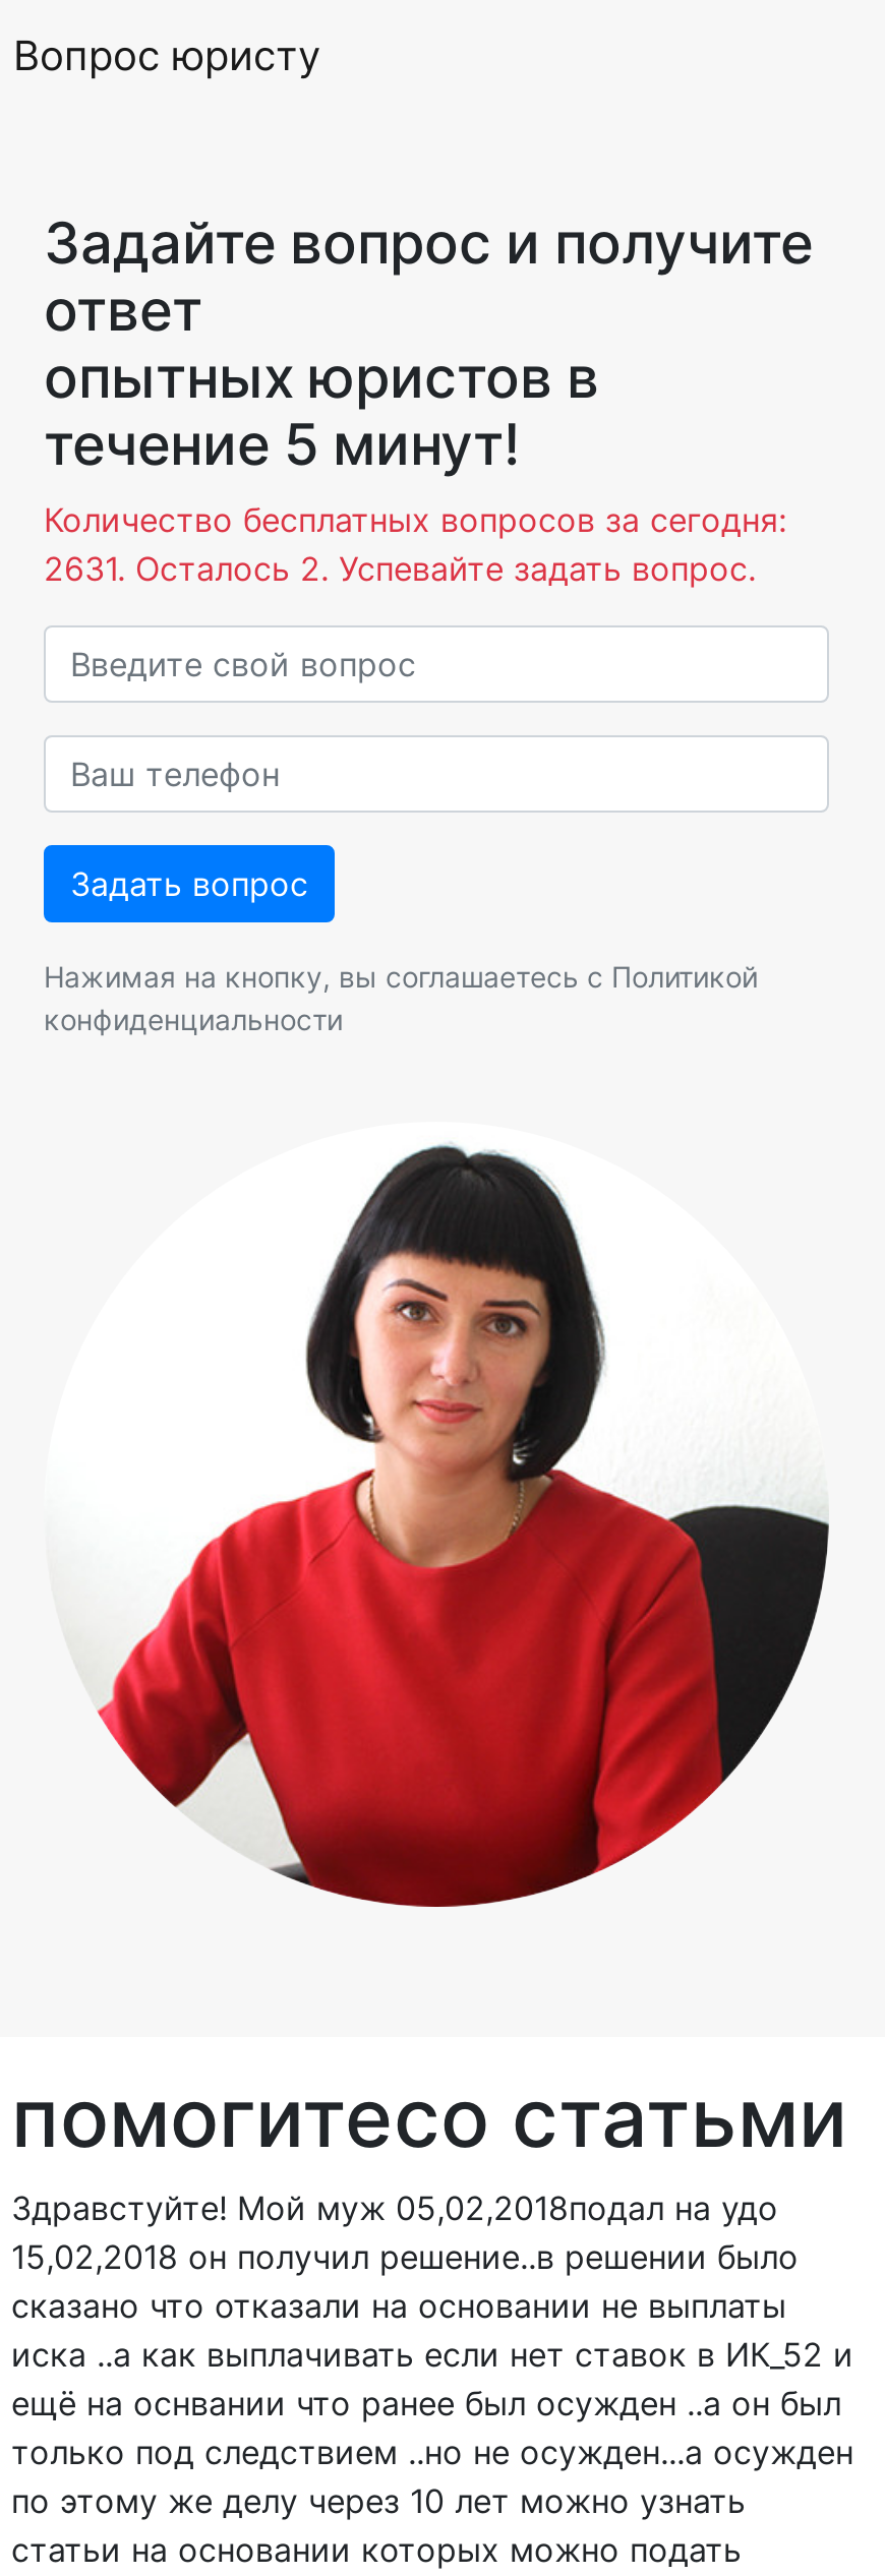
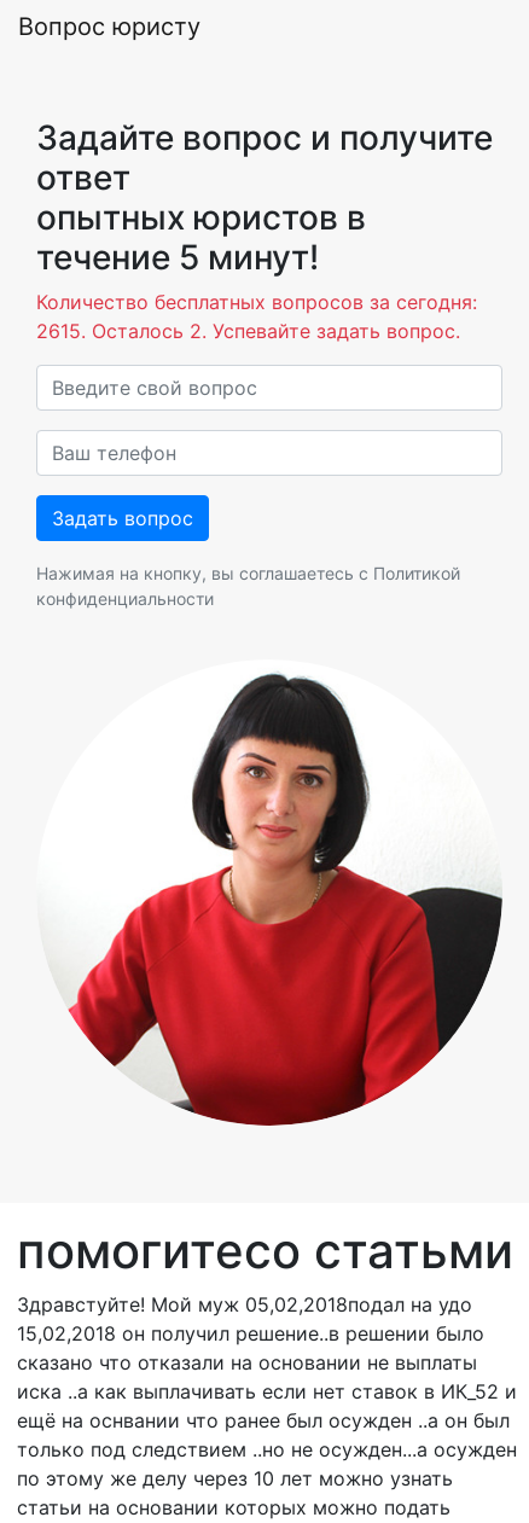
[44,548,756,589] 2631. Осталось 2. Успевайте задать вопрос. -> [36,319,460,343] 2615. Осталось 2. Успевайте задать вопрос.

